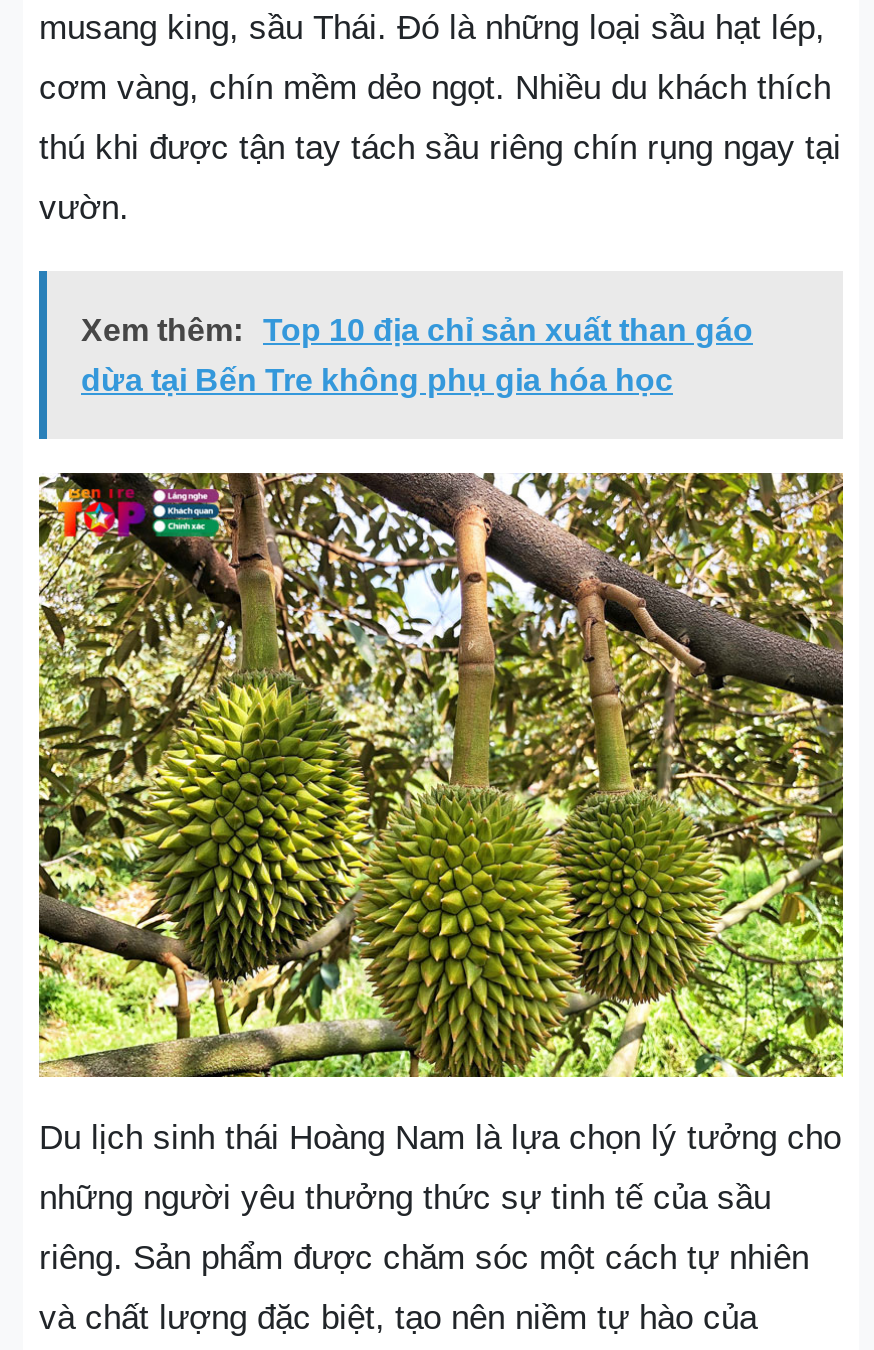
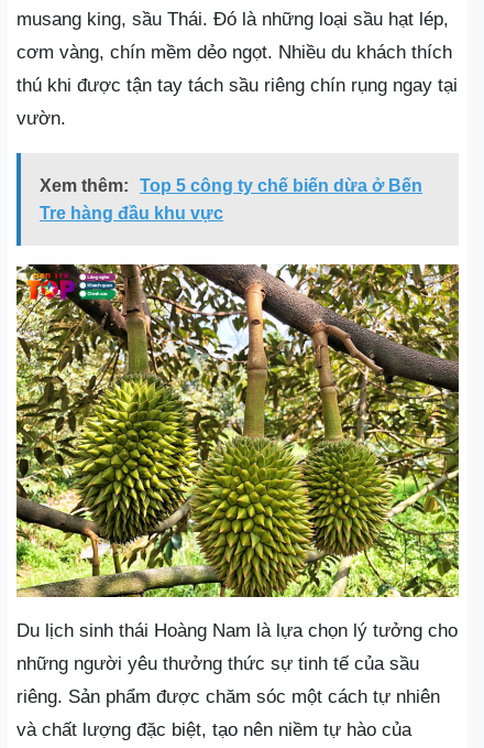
[81,313,753,347] Xem thêm: Top 10 địa chỉ sản xuất than gáo -> [40,176,422,195] Xem thêm: Top 5 công ty chế biến dừa ở Bến
[81,363,673,397] dừa tại Bến Tre không phụ gia hóa học -> [40,204,223,223] Tre hàng đầu khu vực

